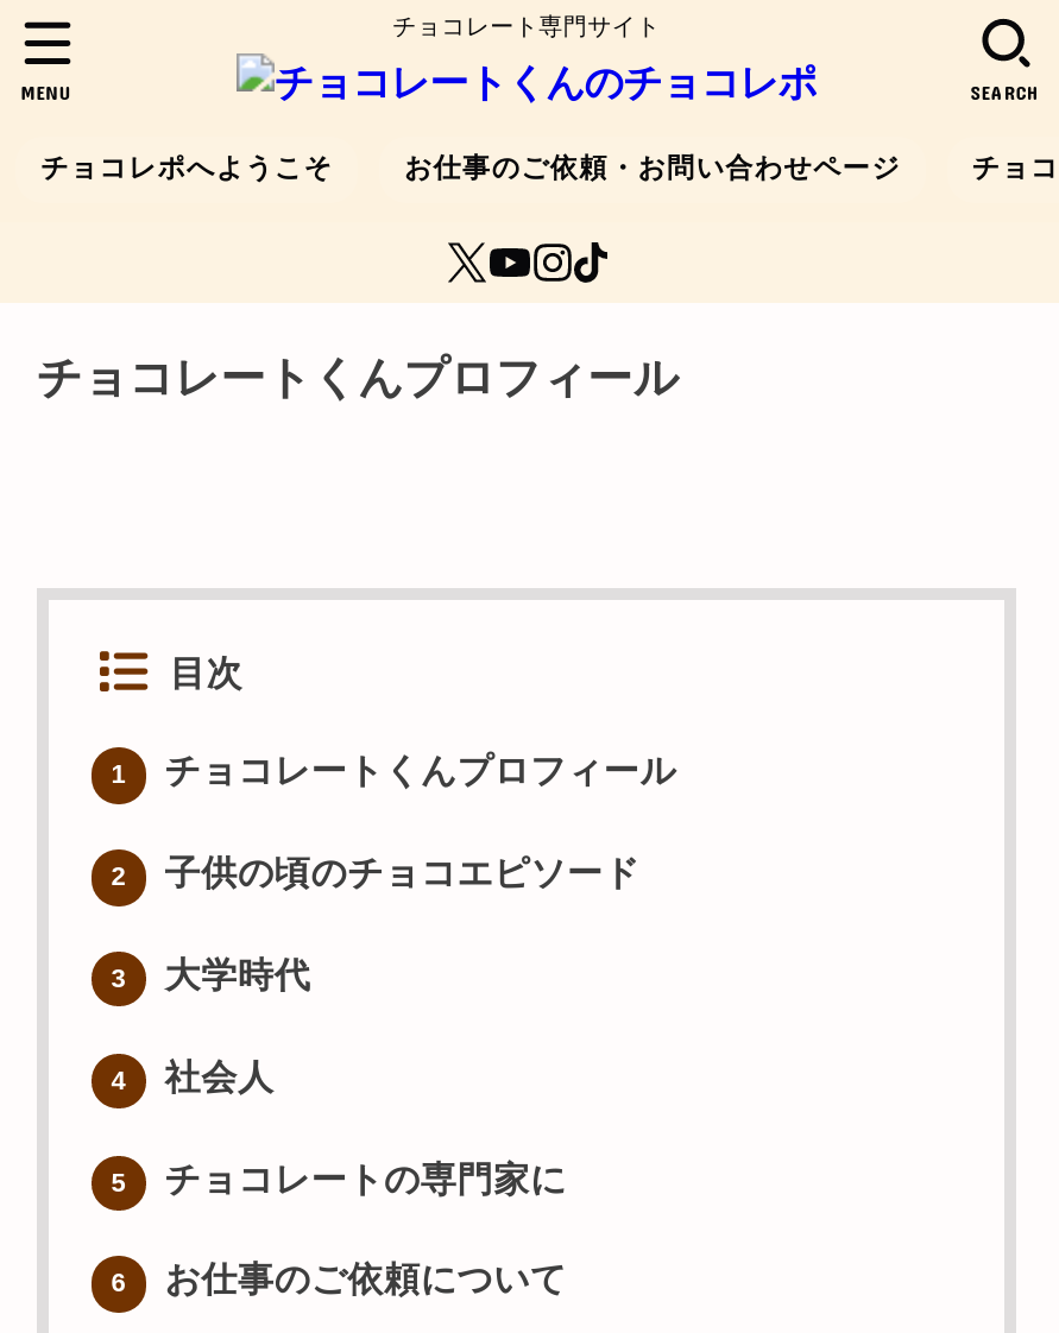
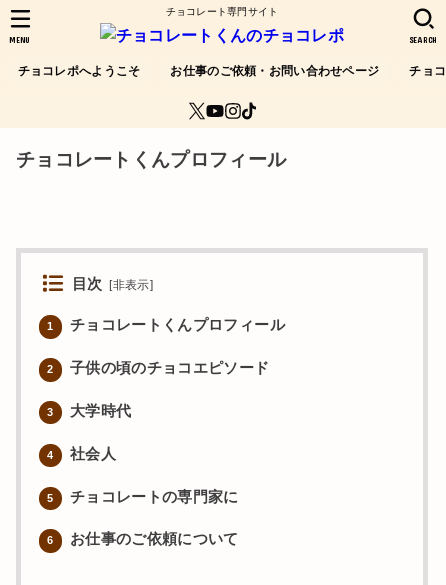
[170,653,243,691] 目次 -> [72,275,153,291] 目次 [非表示]

